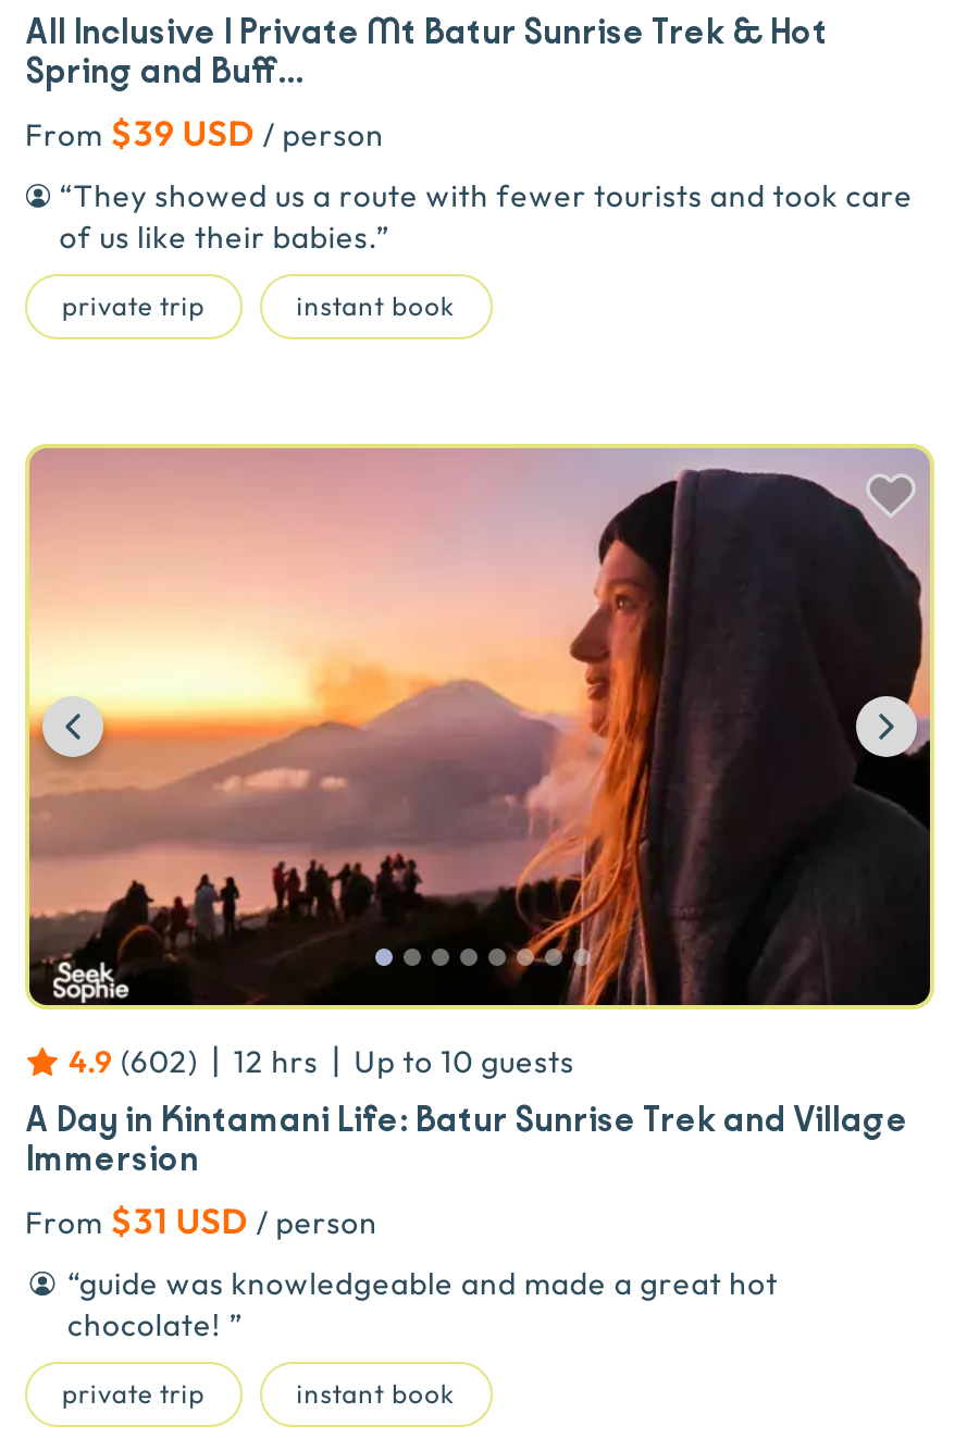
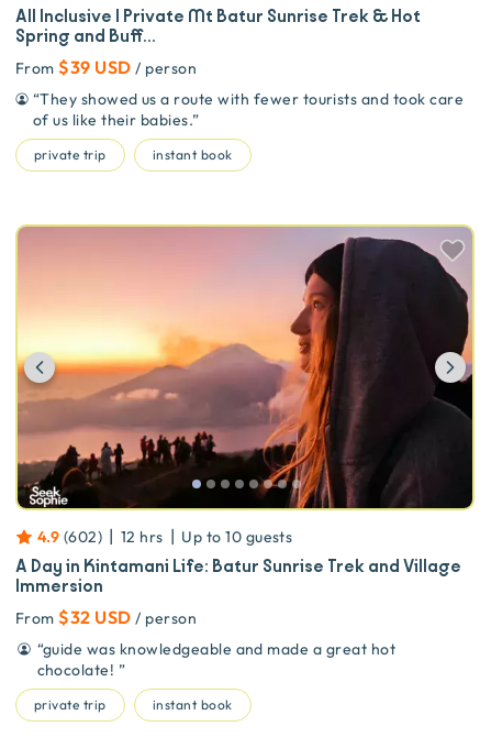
[25,1199,378,1240] From $31 USD / person -> [15,606,197,627] From $32 USD / person

